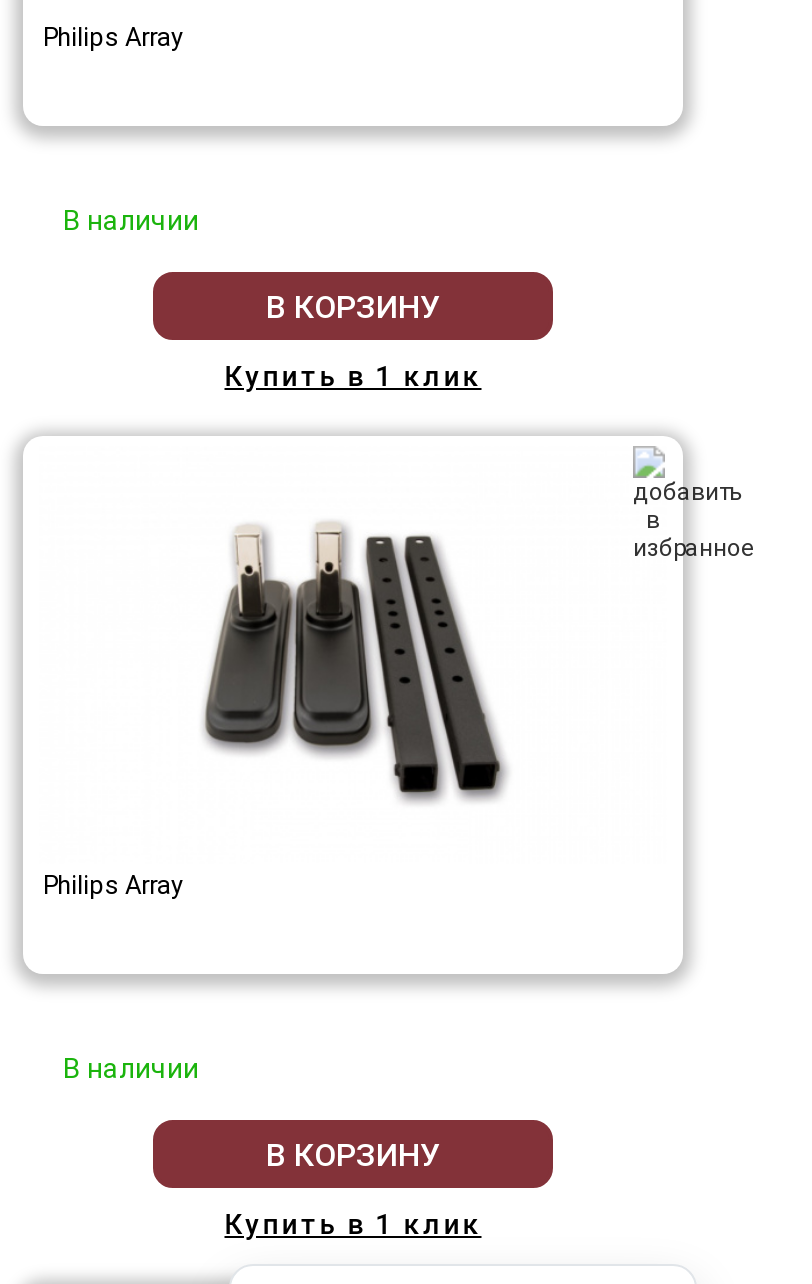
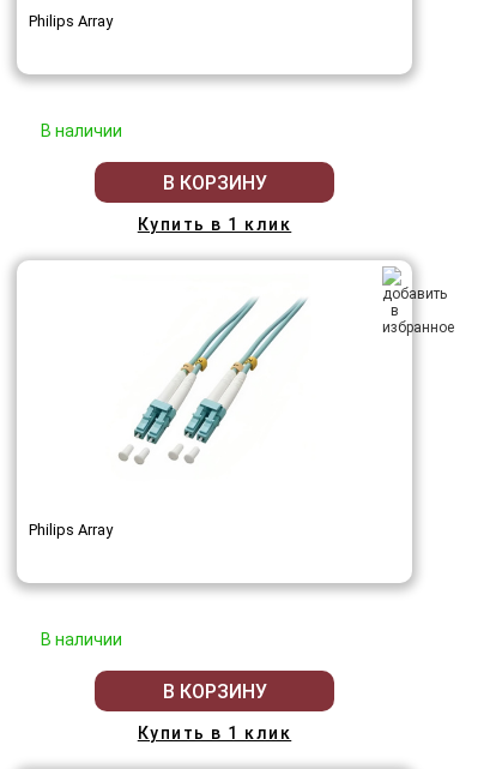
[193,502,509,804] [image] -> [117,299,307,480] [image]

